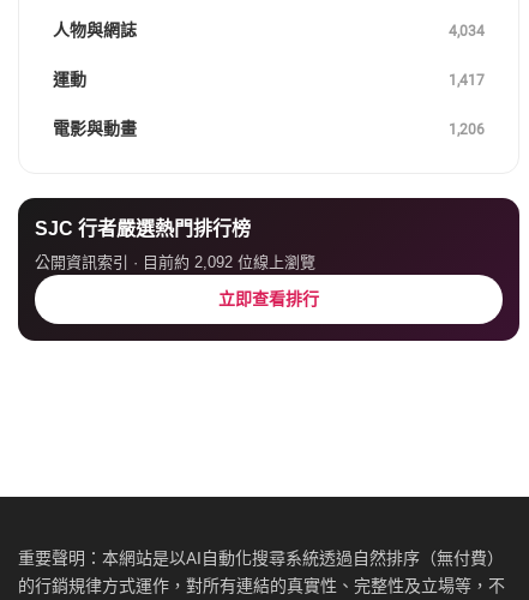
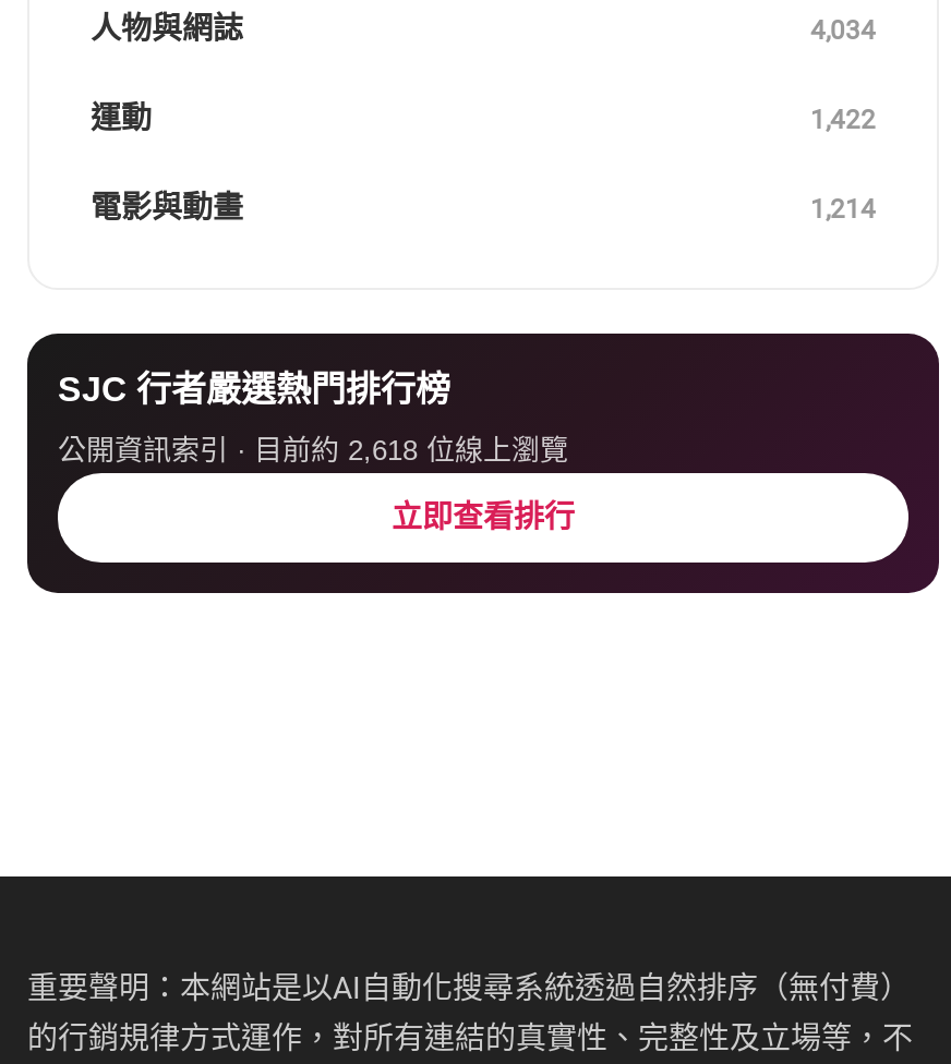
[449,72,485,89] 1,417 -> [810,104,876,135] 1,422
[449,121,485,138] 1,206 -> [810,194,876,224] 1,214
[35,253,315,271] 公開資訊索引 · 目前約 2,092 位線上瀏覽 -> [58,434,568,467] 公開資訊索引 · 目前約 2,618 位線上瀏覽

